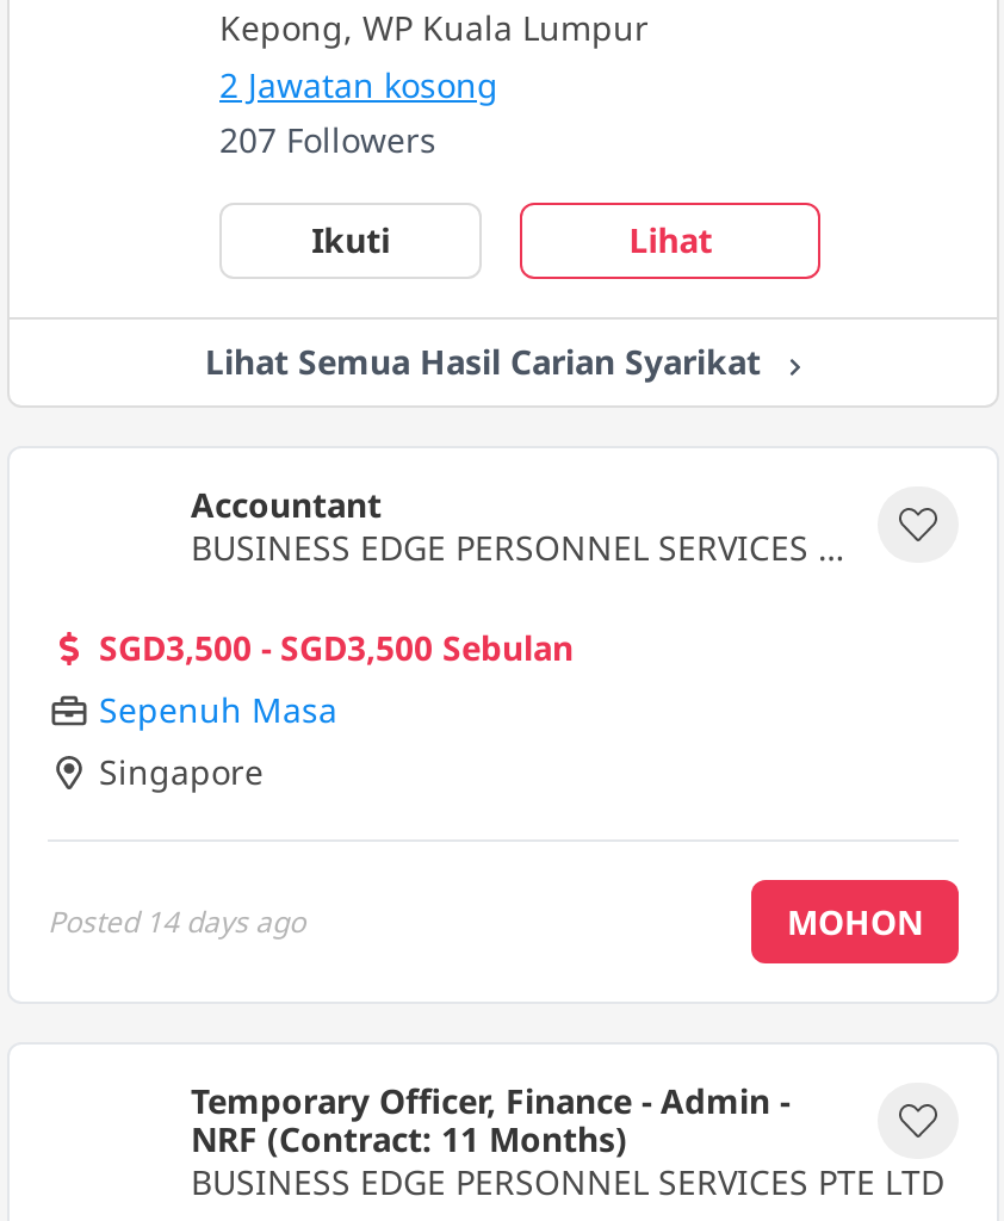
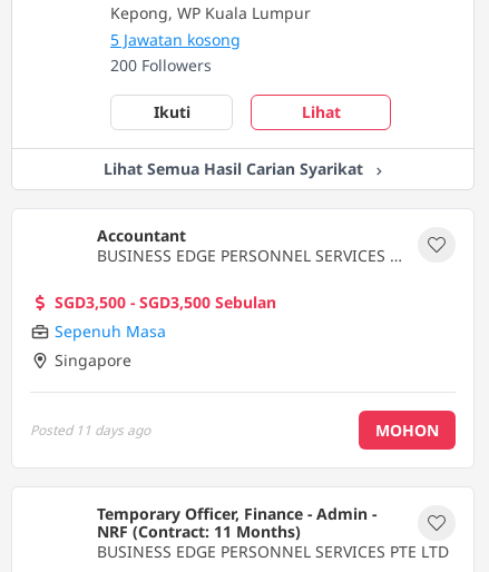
[219,62,498,107] 2 Jawatan kosong -> [110,29,241,50] 5 Jawatan kosong
[219,117,436,162] 207 Followers -> [110,55,212,76] 200 Followers
[48,900,305,941] Posted 14 days ago -> [30,420,150,439] Posted 11 days ago

